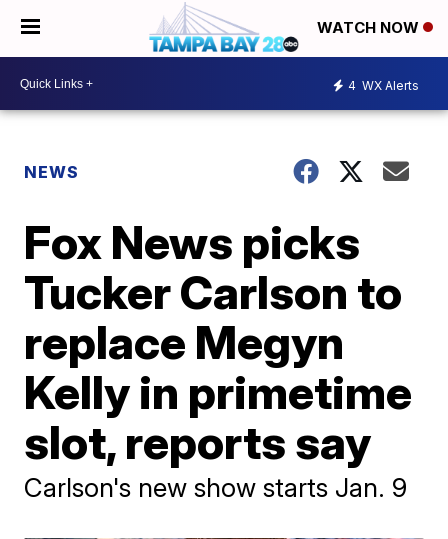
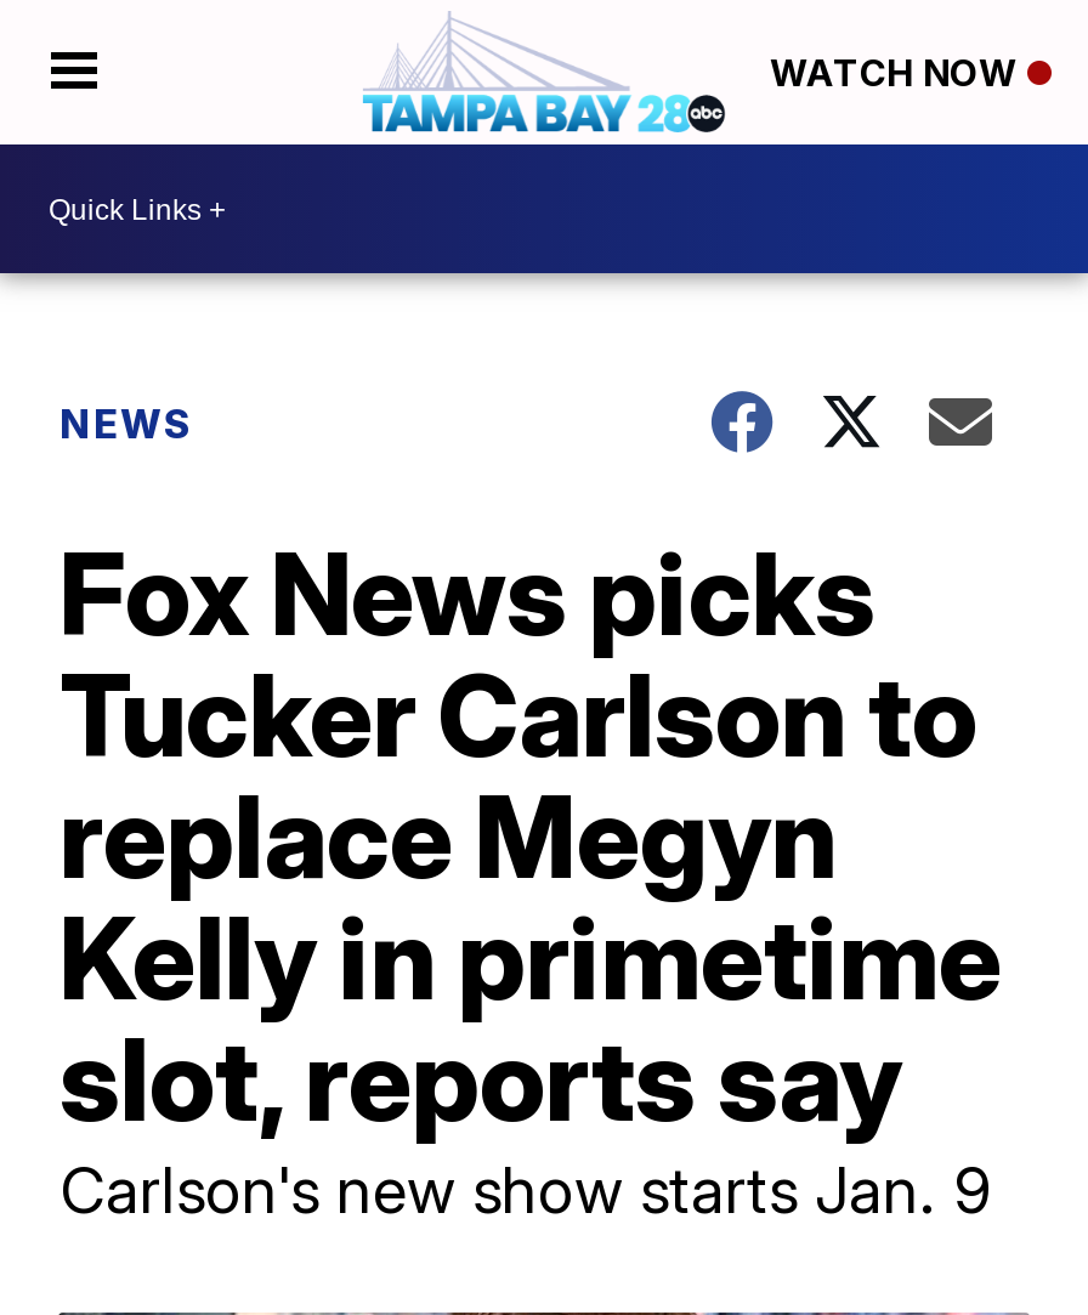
[348,77,419,92] 4 WX Alerts -> none

